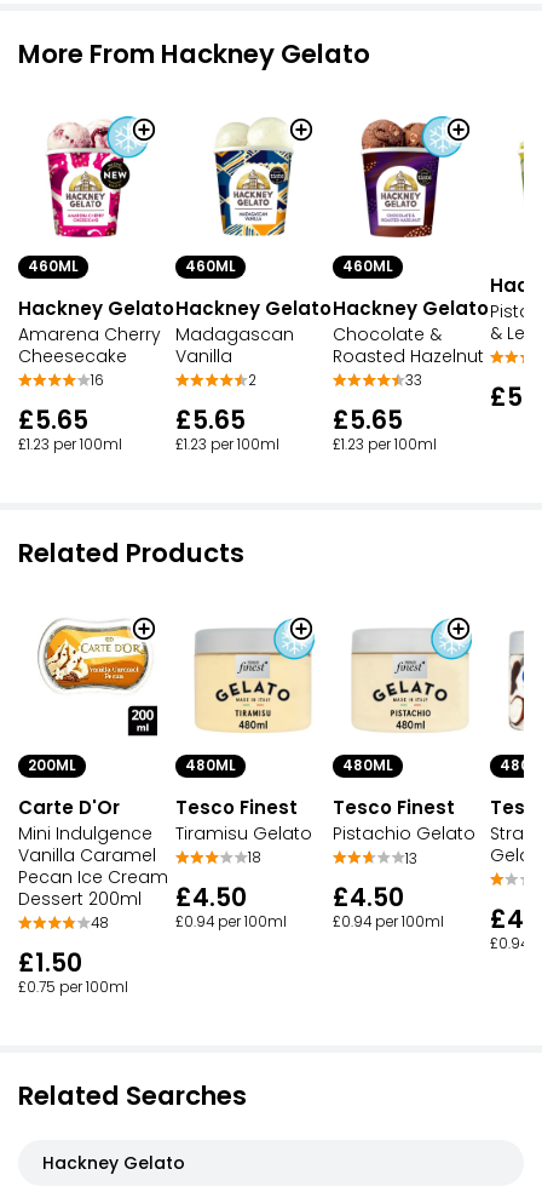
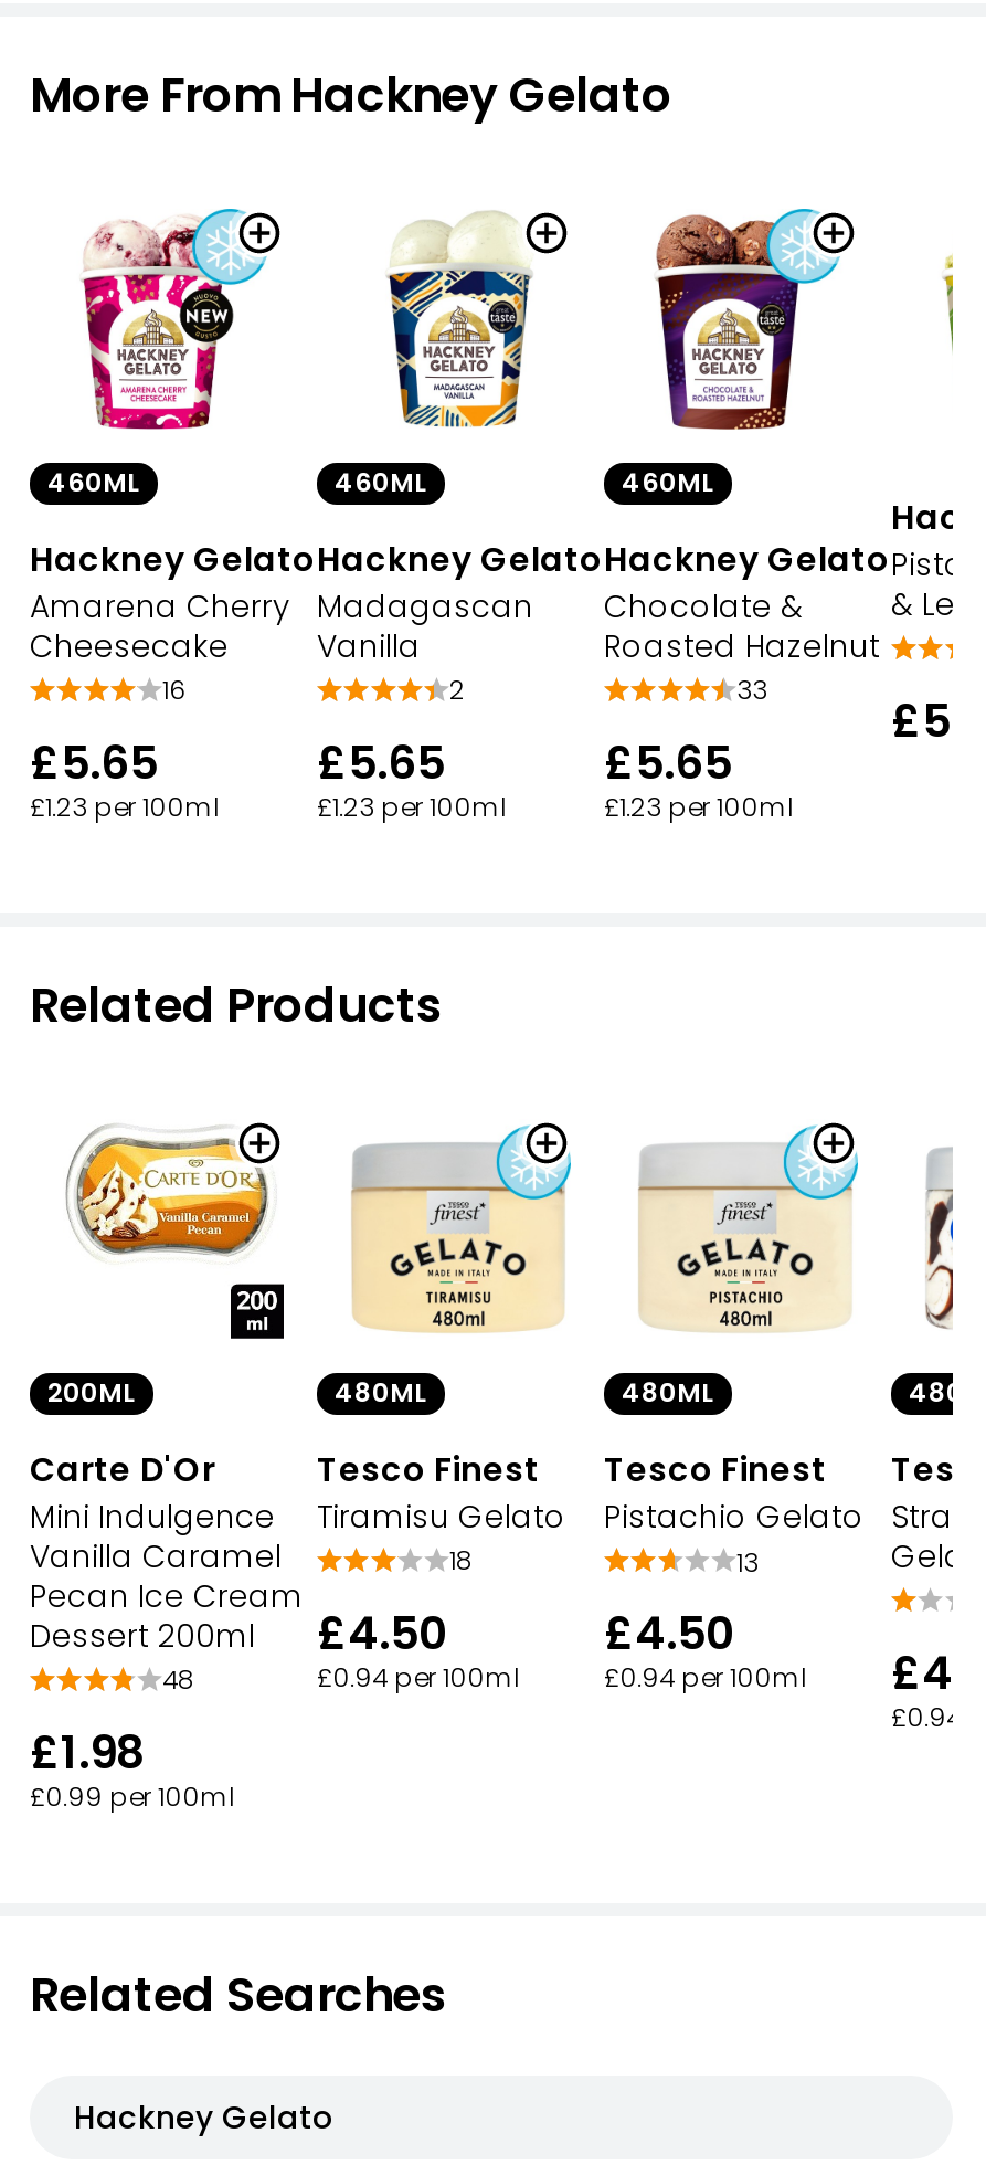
[18,946,82,980] £1.50 -> [30,1722,145,1784] £1.98
[18,978,128,997] £0.75 per 100ml -> [30,1779,235,1815] £0.99 per 100ml

